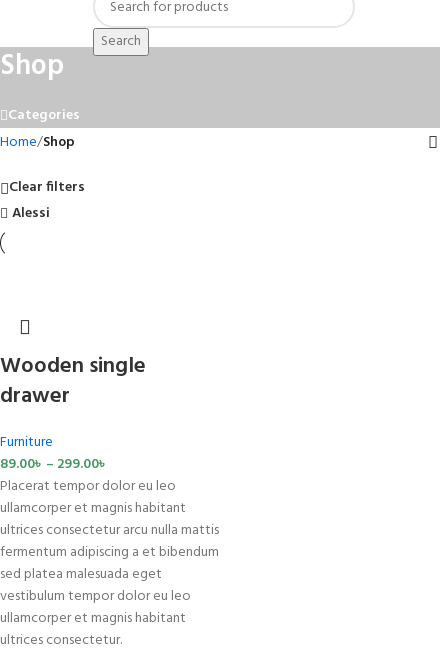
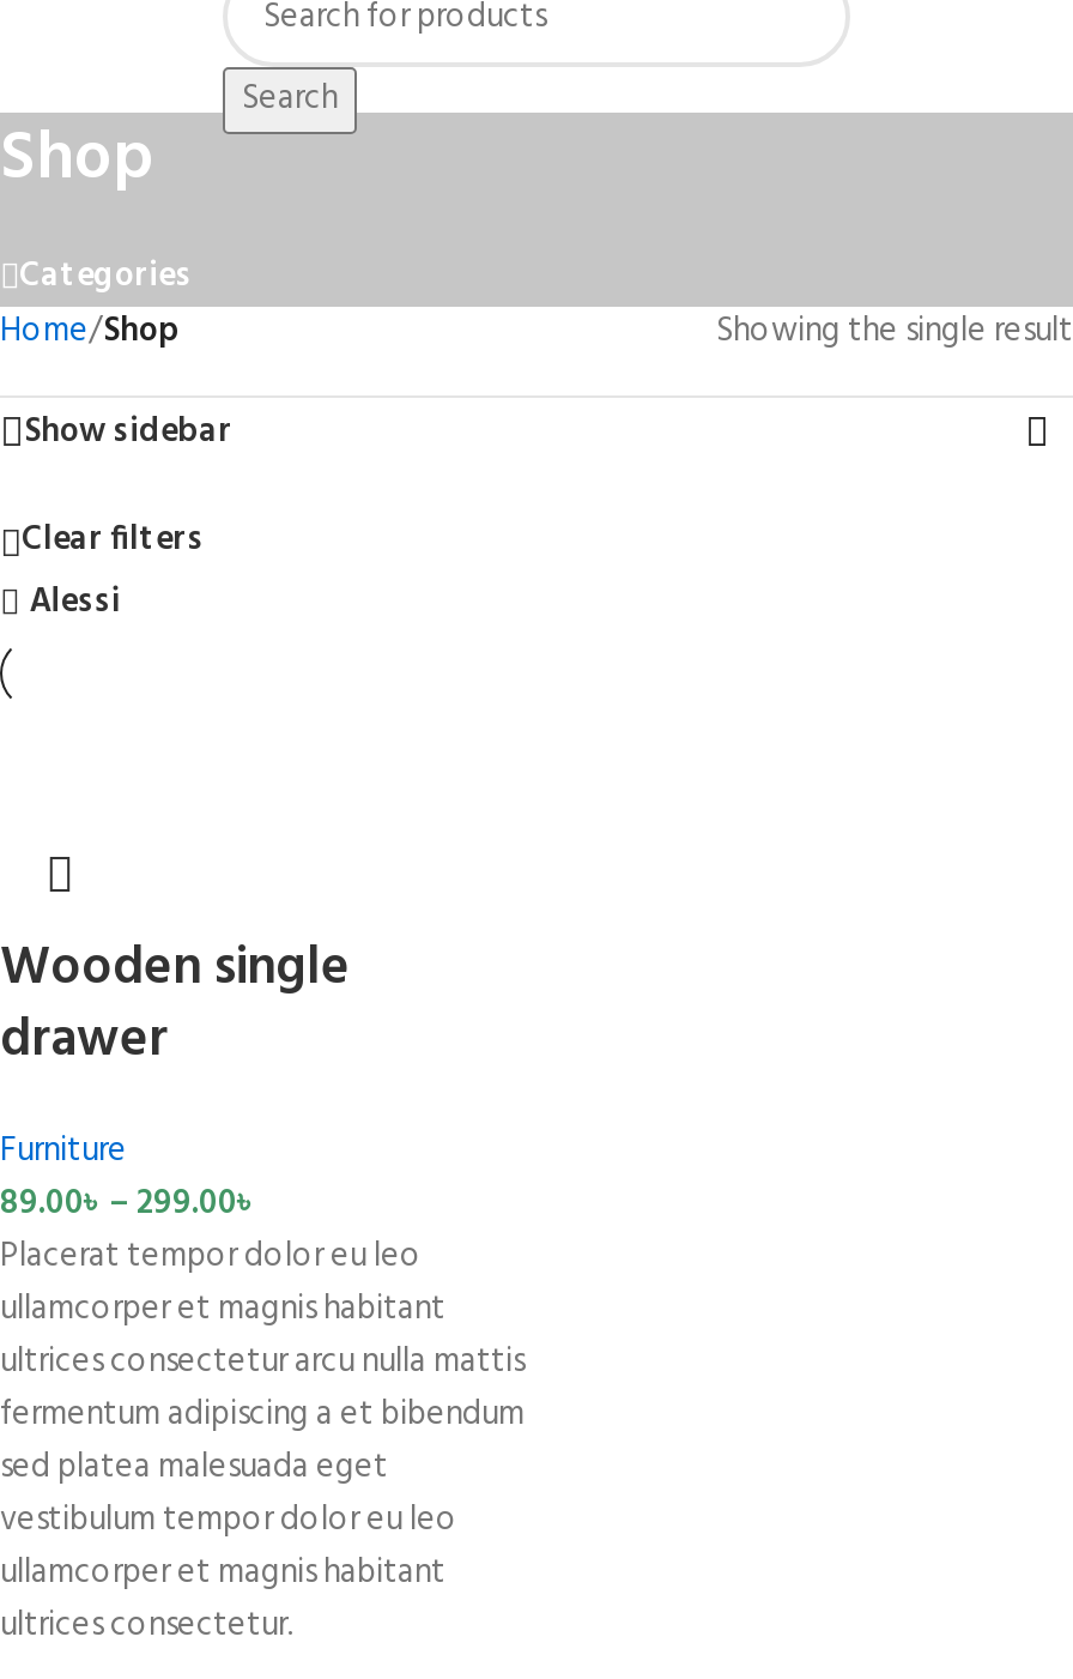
none -> [24,304,1073,460] Showing the single result | Show sidebar

